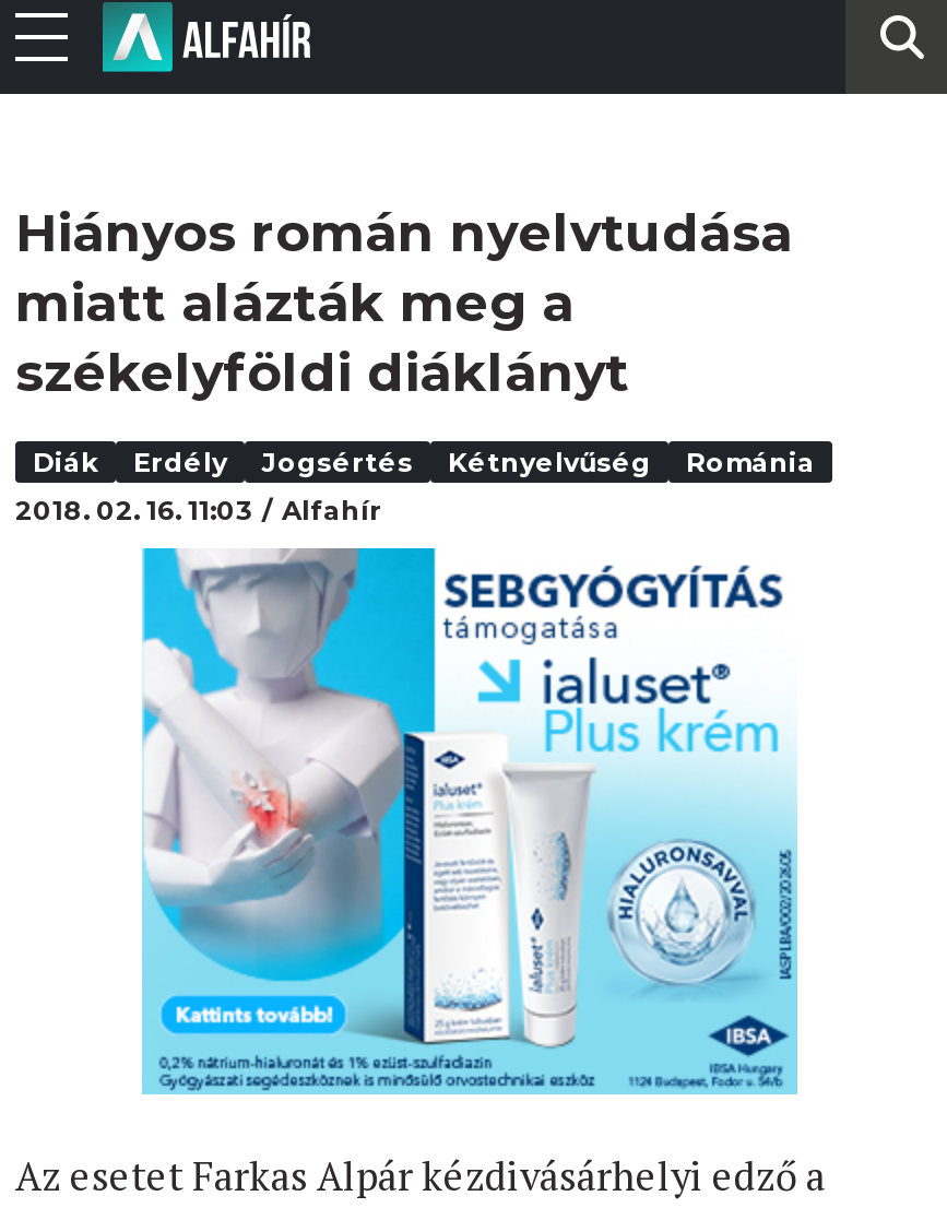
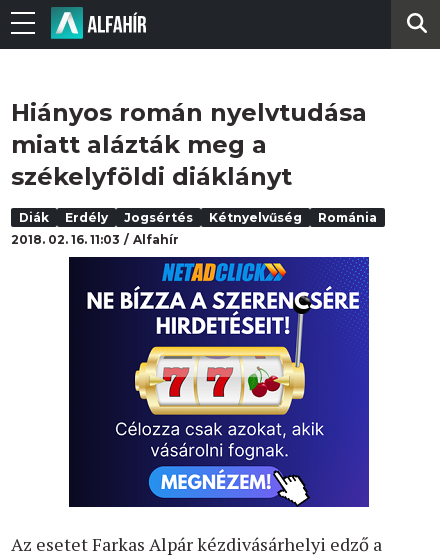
[142,546,797,1094] [image] -> [68,256,370,508] [image]

